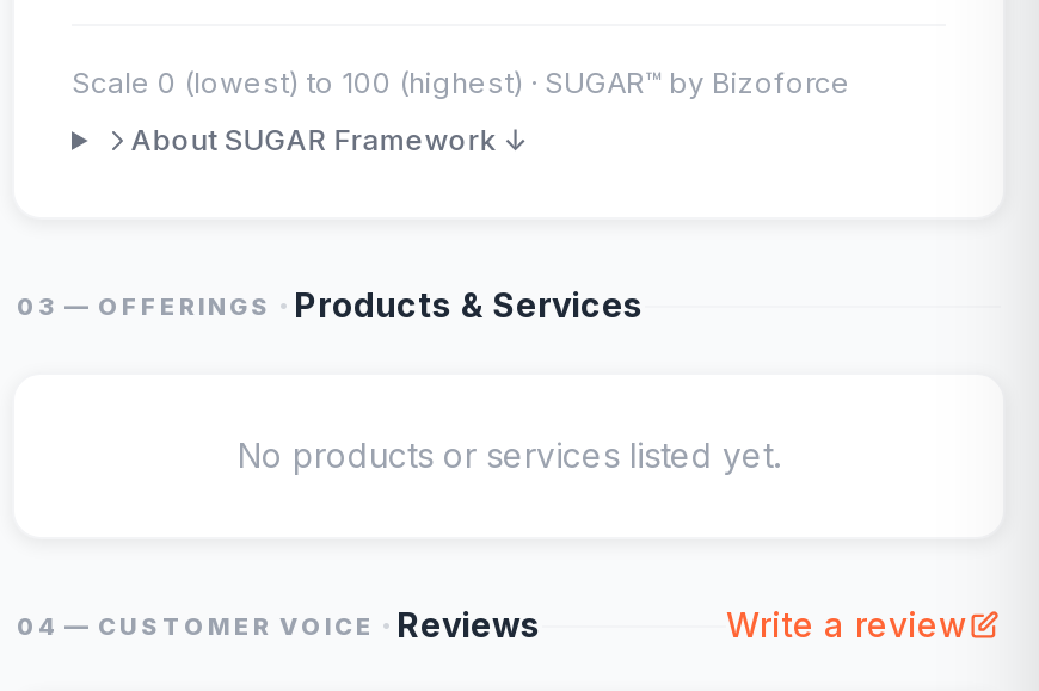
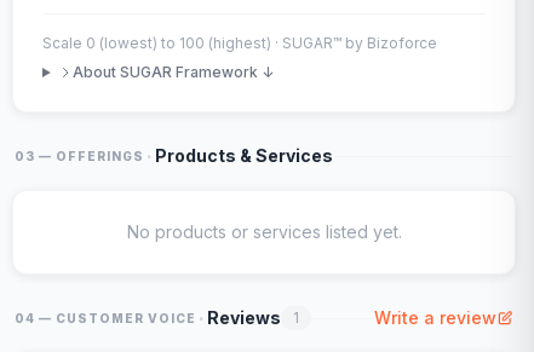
none -> [293,308,299,327] 1

